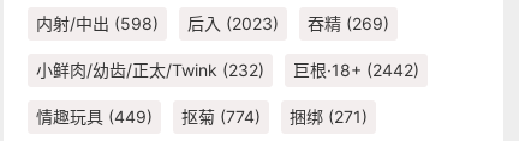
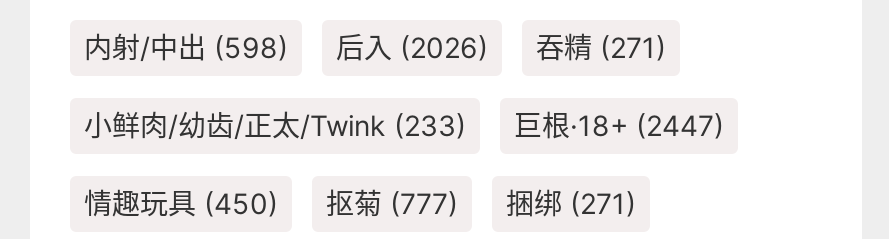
[187,14,279,34] 后入(2023) -> [336,31,488,65] 后入(2026)
[308,14,389,34] 吞精(269) -> [536,31,666,65] 吞精(271)
[36,60,264,80] 小鲜肉/幼齿/正太/Twink (232) -> [84,109,466,143] 小鲜肉/幼齿/正太/Twink (233)
[293,60,419,80] 巨根·18+ (2442) -> [514,109,724,143] 巨根·18+ (2447)
[36,107,153,127] 情趣玩具(449) -> [84,187,278,221] 情趣玩具(450)
[181,107,261,127] 抠菊(774) -> [326,187,458,221] 抠菊(777)

